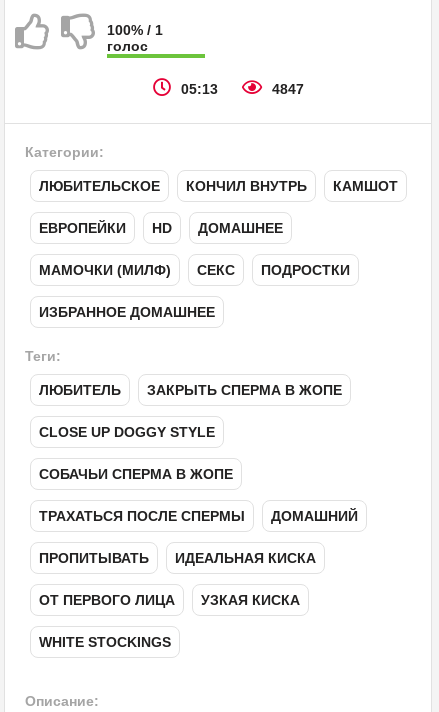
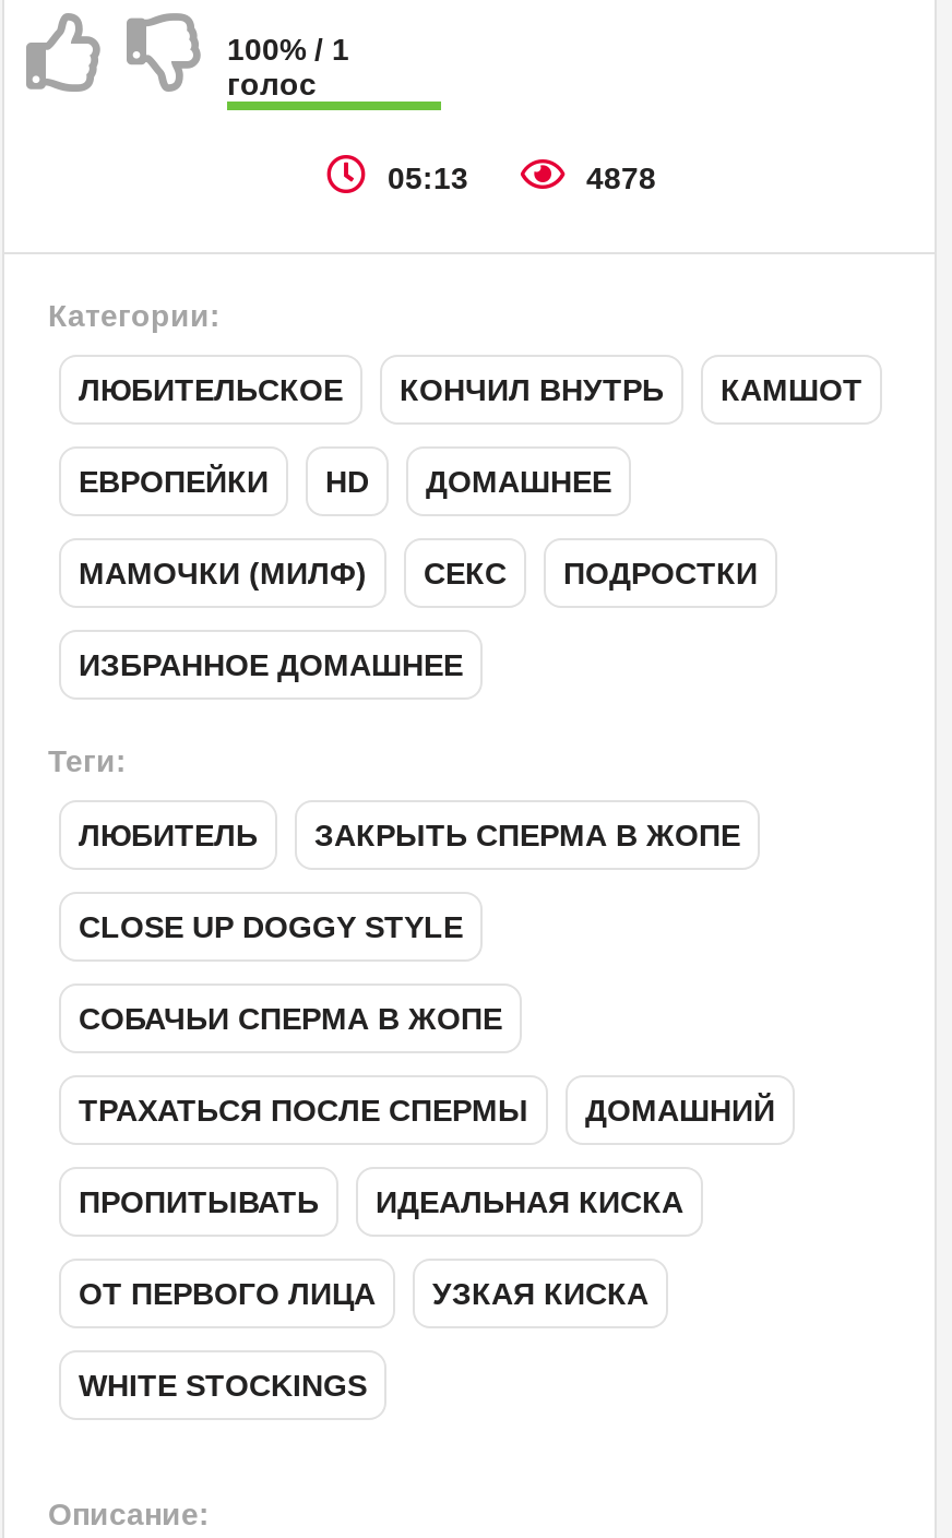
[271,81,303,97] 4847 -> [586,161,656,196] 4878

